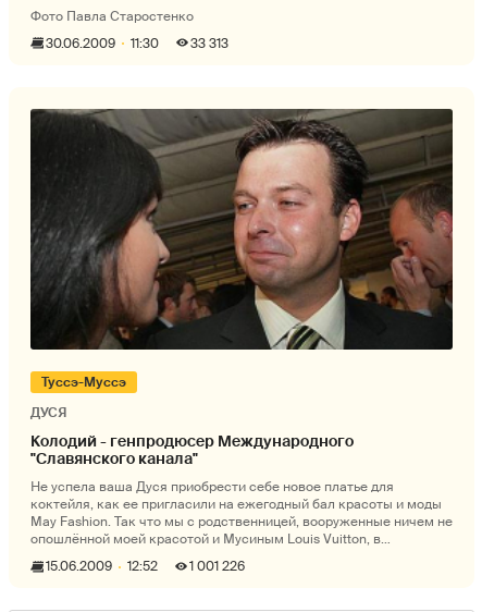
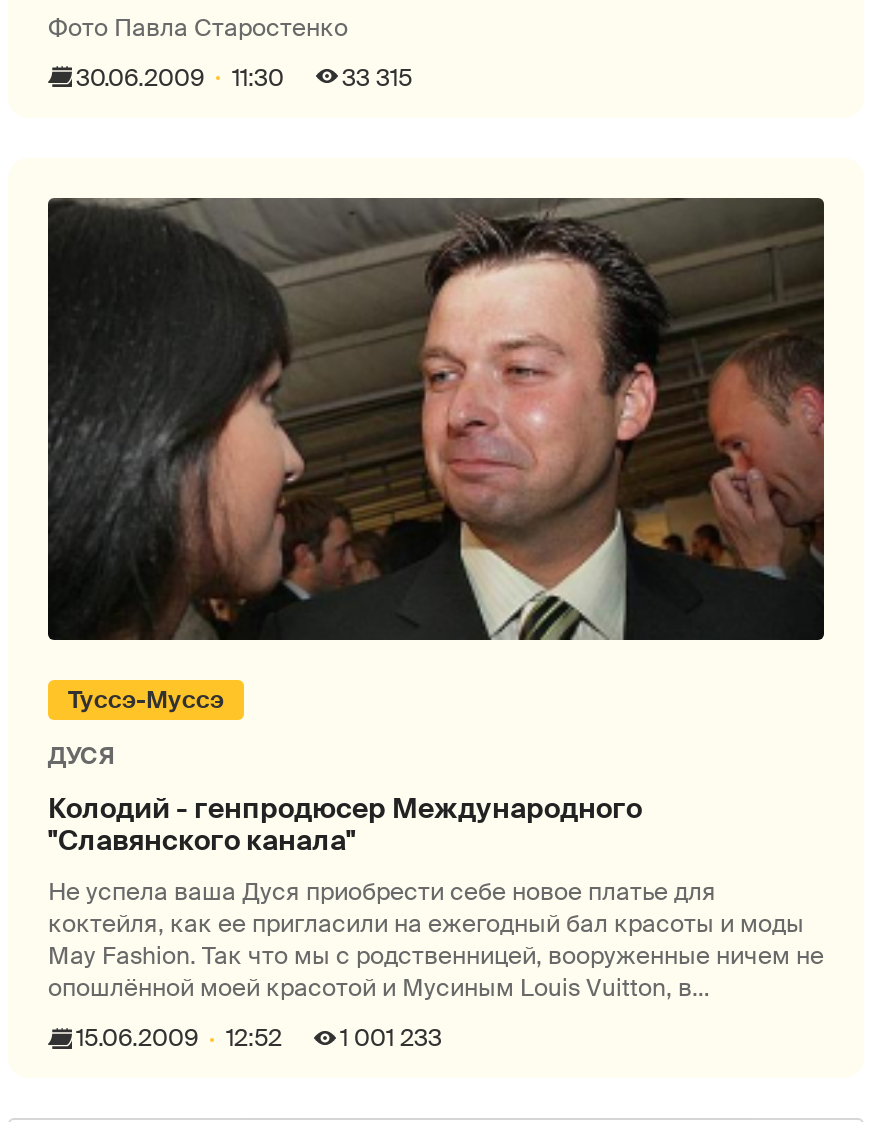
[46,34,228,52] 30.06.2009 11:30 33 313 -> [76,61,412,93] 30.06.2009 11:30 33 315
[46,558,245,575] 15.06.2009 12:52 1 001 226 -> [76,1022,442,1054] 15.06.2009 12:52 1 001 233

